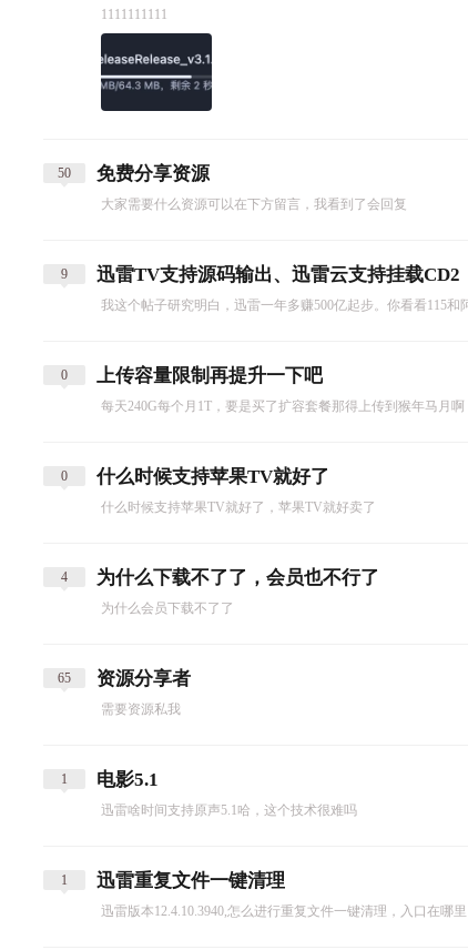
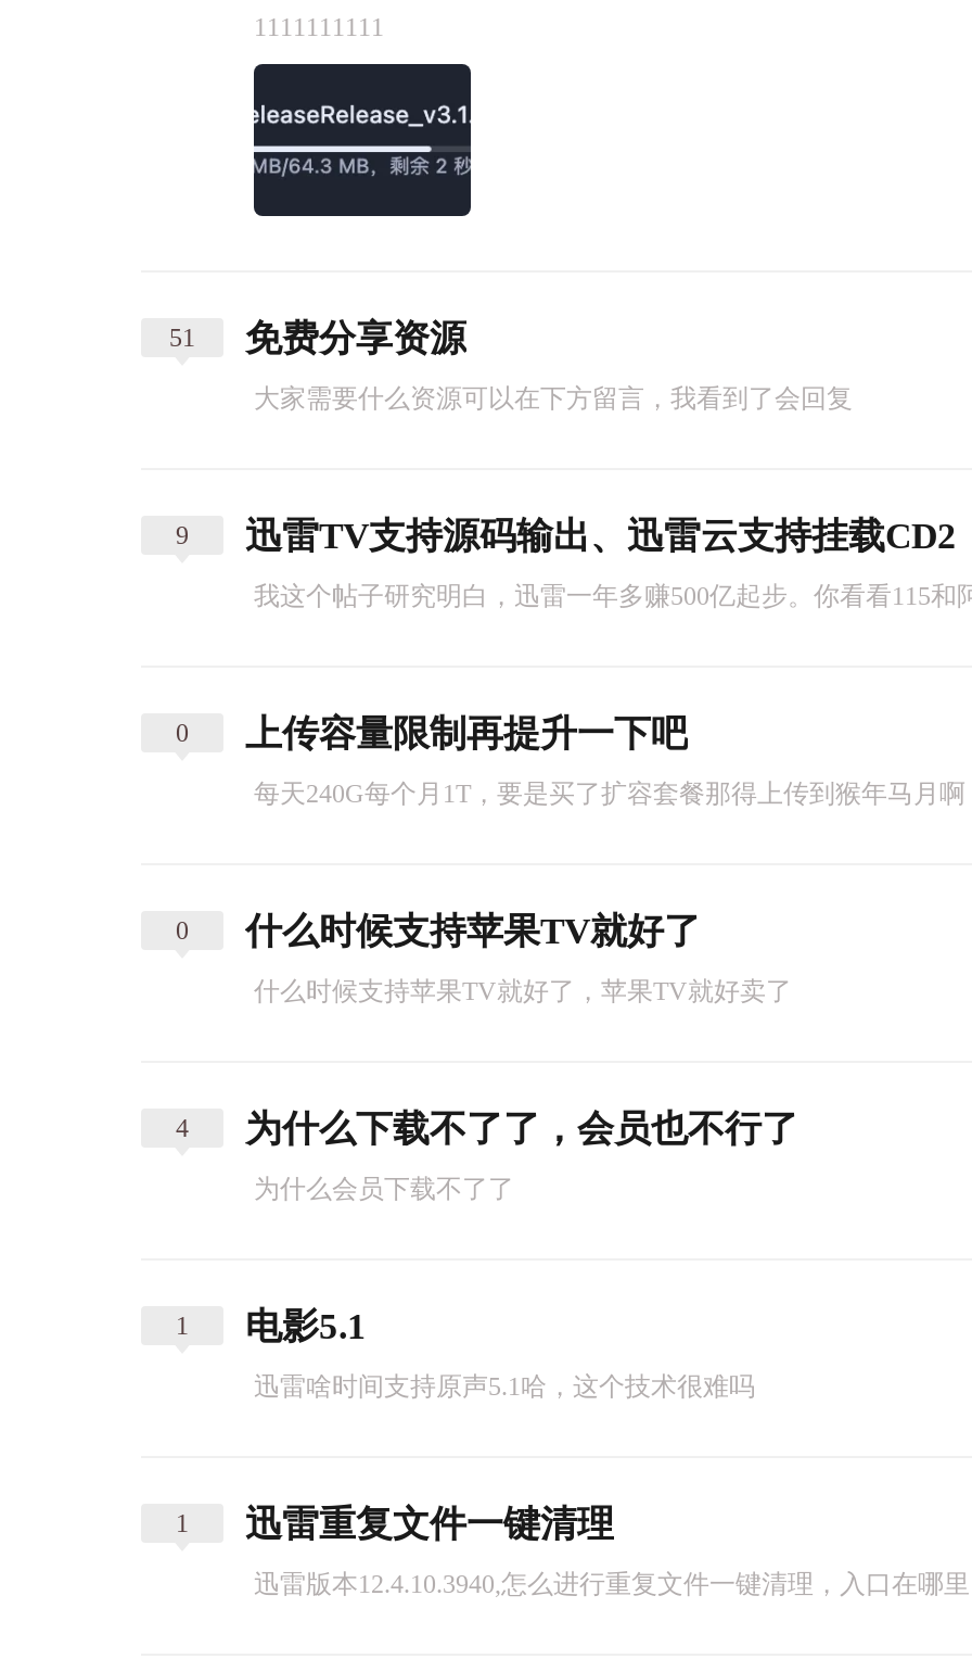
[58,163,210,184] 50 免费分享资源 -> [169,318,466,359] 51 免费分享资源
[58,668,191,717] 65 | 资源分享者 | 需要资源私我 -> none

